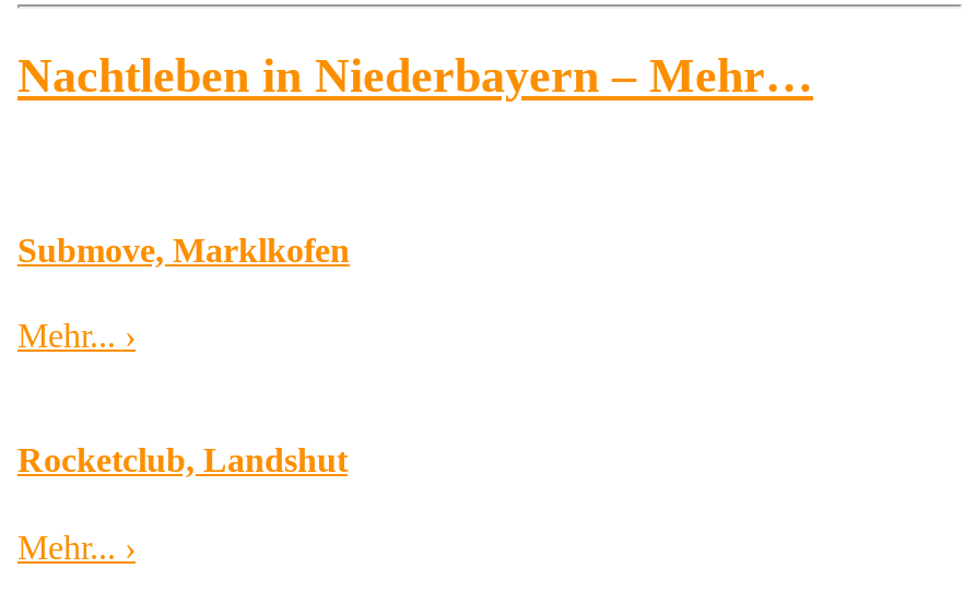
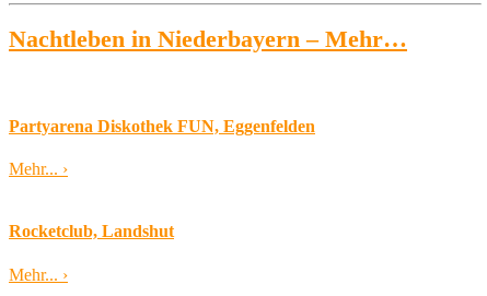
[17,231,350,268] Submove, Marklkofen -> [9,117,315,135] Partyarena Diskothek FUN, Eggenfelden

